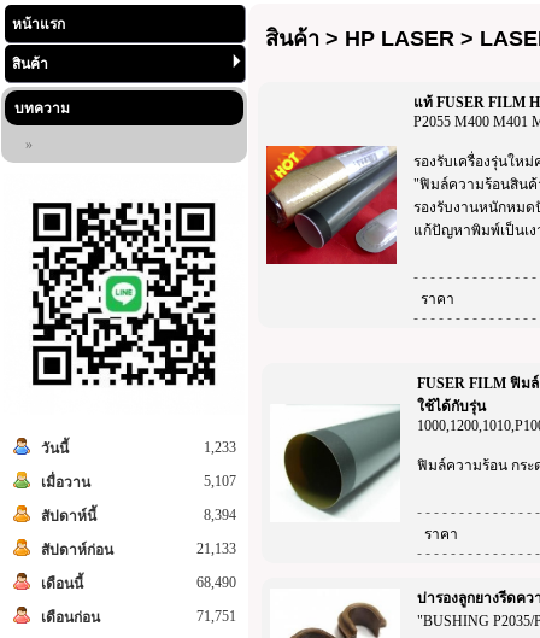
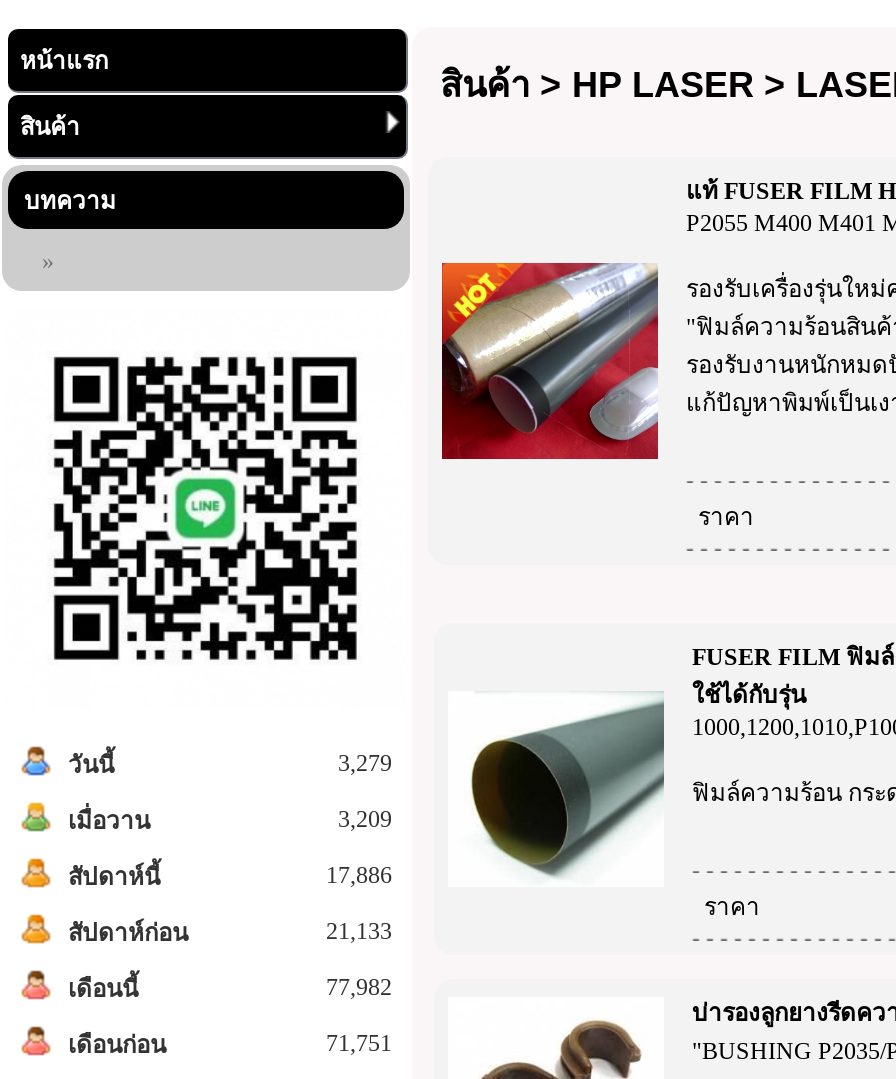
[204,439,236,456] 1,233 -> [338,749,392,777] 3,279
[204,473,236,490] 5,107 -> [338,805,392,833] 3,209
[204,507,236,523] 8,394 -> [326,861,392,889] 17,886
[196,574,236,591] 68,490 -> [326,973,392,1001] 77,982

